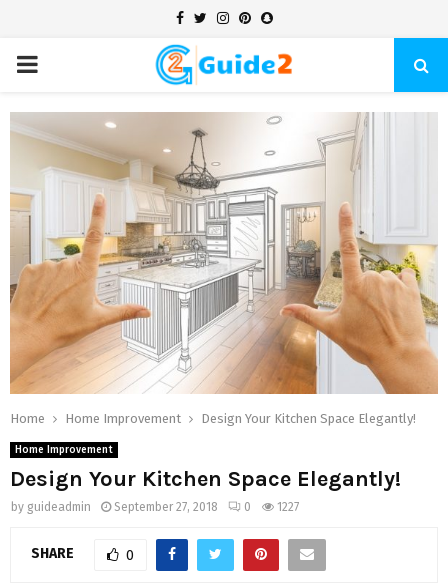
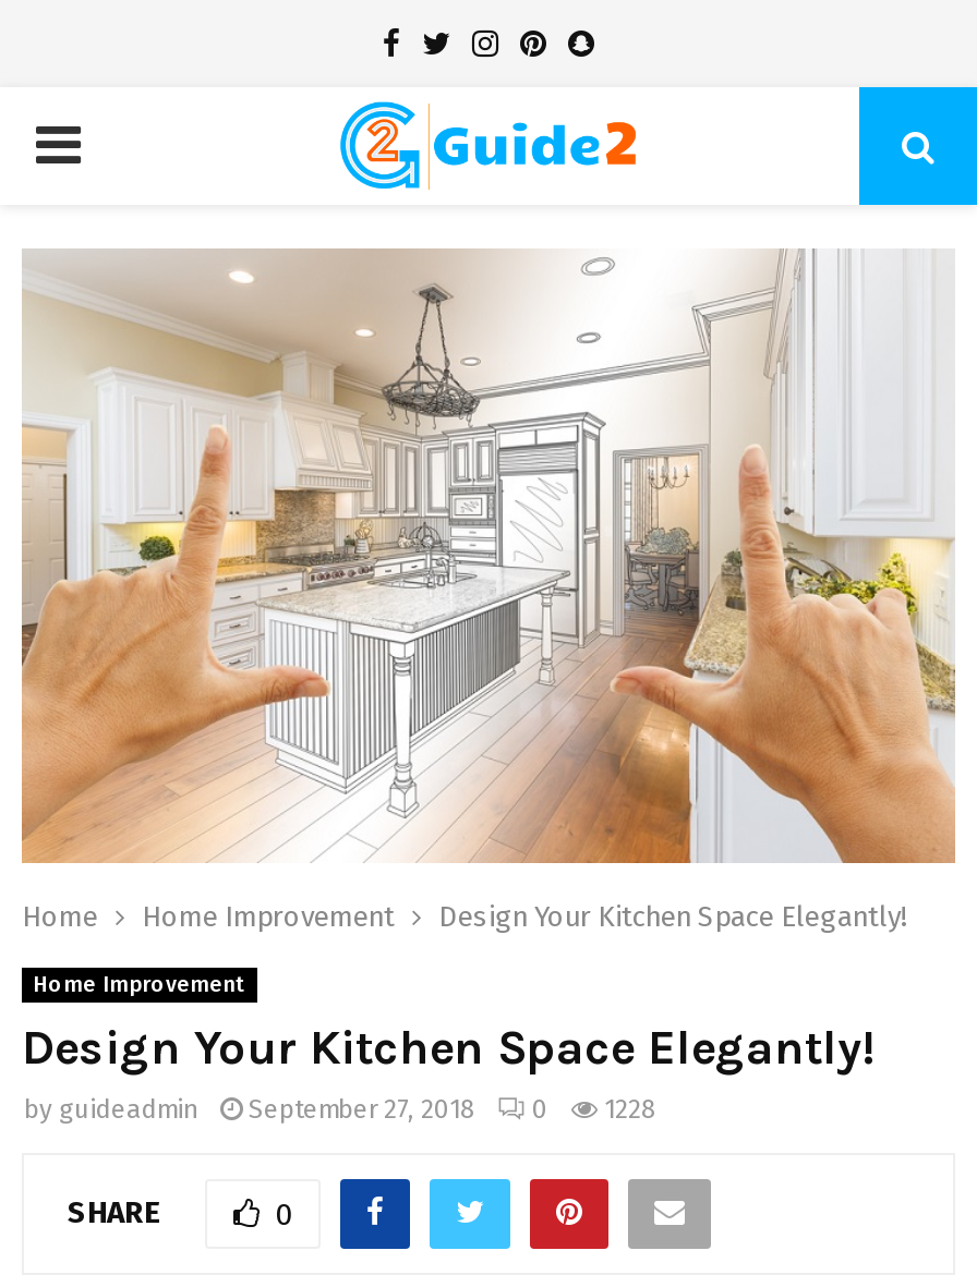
[11,500,299,514] by guideadmin September 27, 2018 0 1227 -> [24,1094,656,1125] by guideadmin September 27, 2018 0 1228

